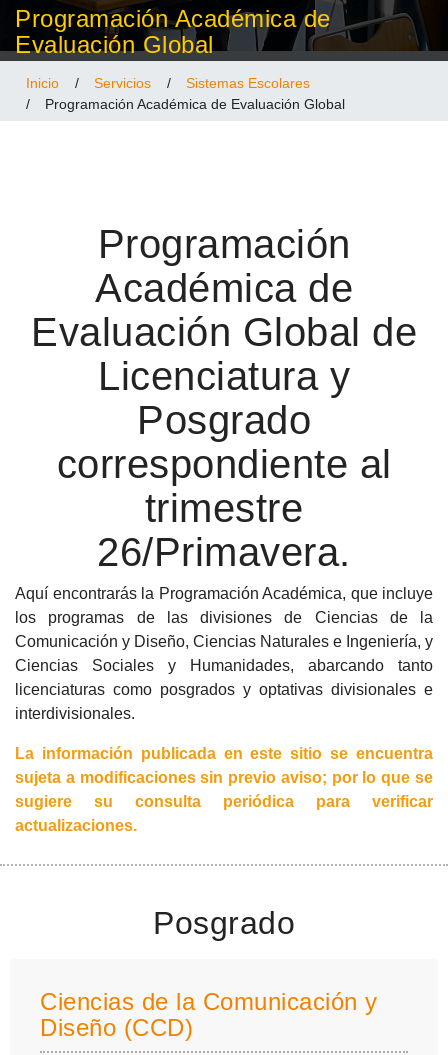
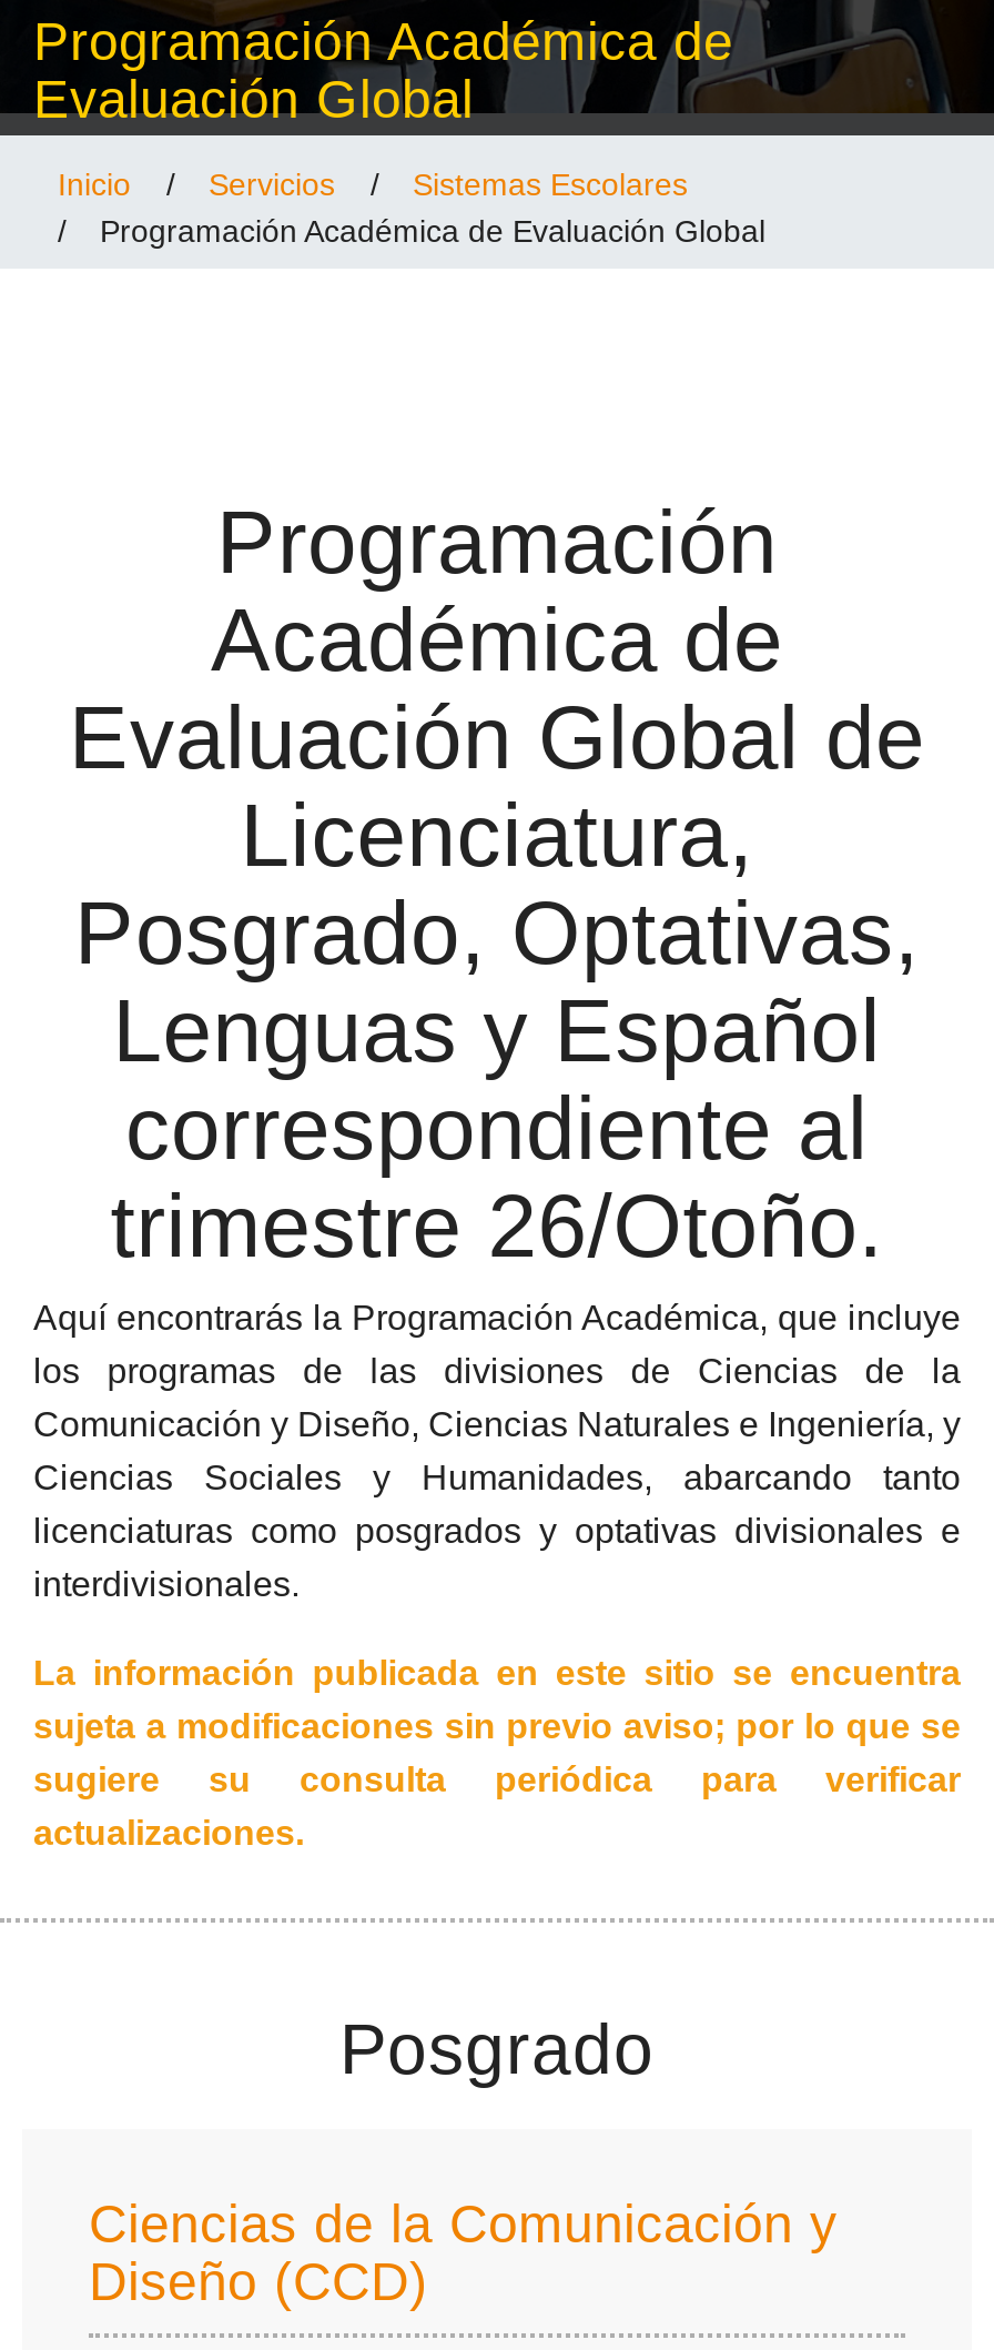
[98,354,350,442] Licenciatura y | Posgrado -> [74,787,920,1080] Licenciatura, | Posgrado, Optativas, | Lenguas y Español
moved [56,442,391,486] -> [125,1080,869,1178]: correspondiente al
[97,486,351,574] trimestre | 26/Primavera. -> [110,1178,884,1275] trimestre 26/Otoño.

